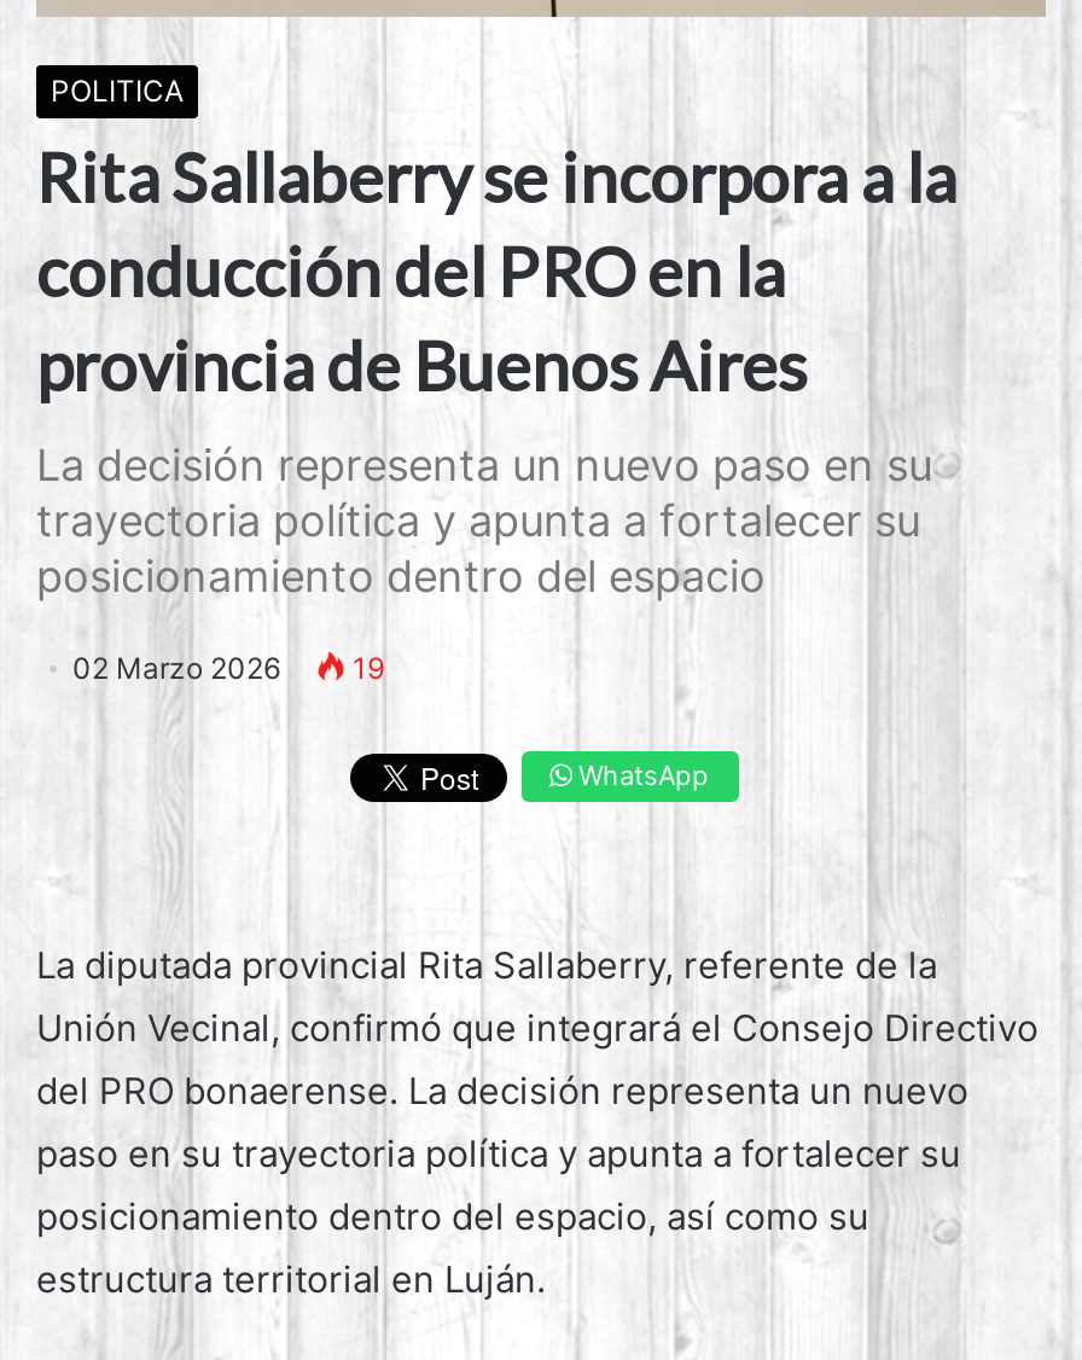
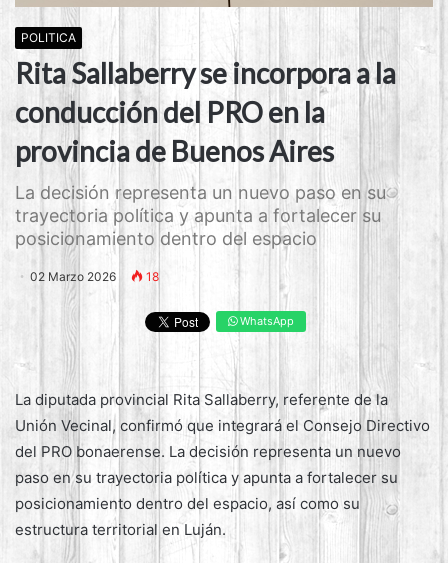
[72,651,384,687] 02 Marzo 2026 19 -> [30,269,159,284] 02 Marzo 2026 18

